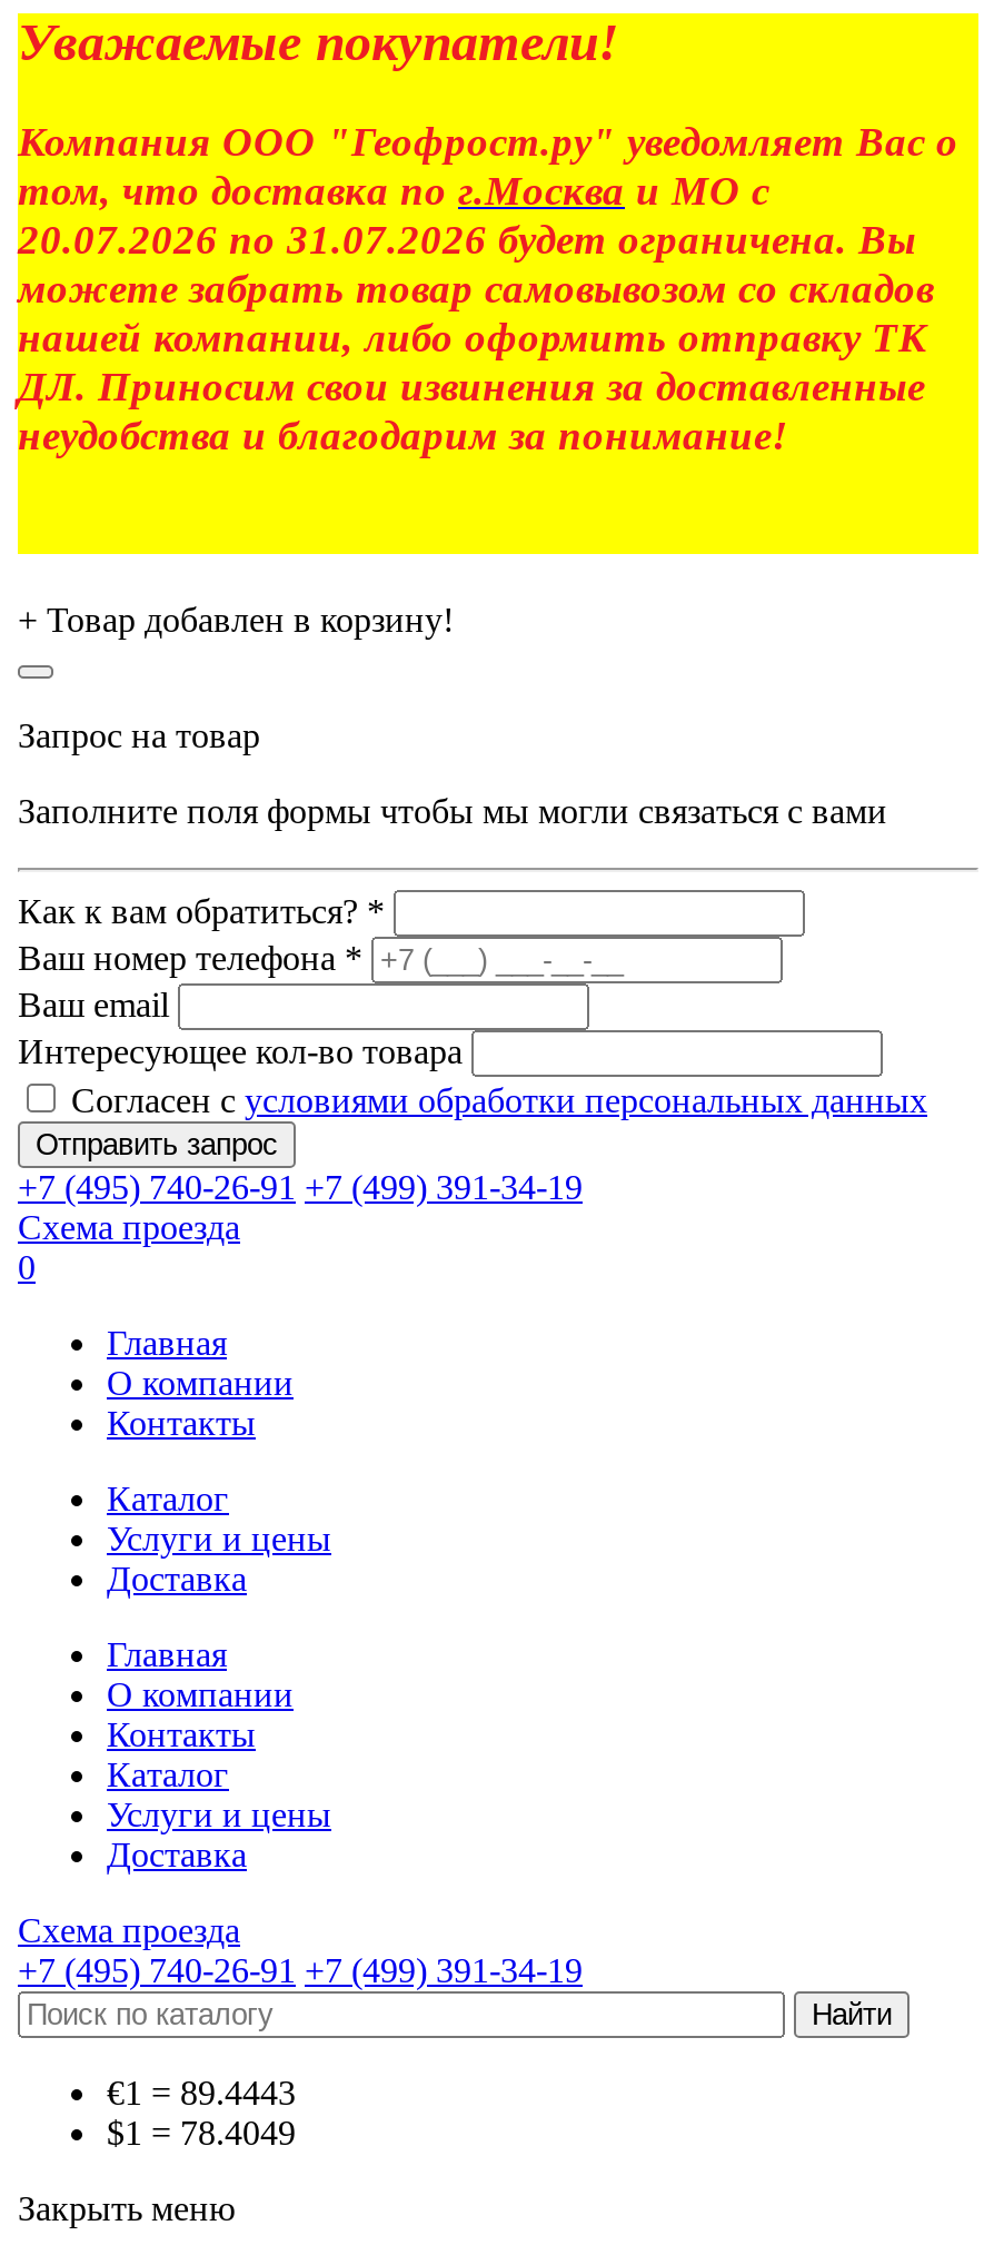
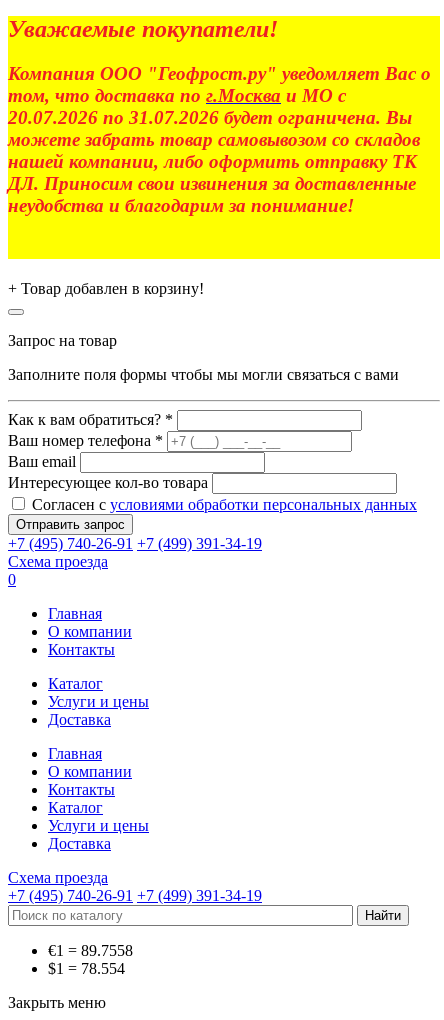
[107,2074,296,2111] €1 = 89.4443 -> [48,942,133,959] €1 = 89.7558
[107,2114,296,2152] $1 = 78.4049 -> [48,960,125,977] $1 = 78.554

